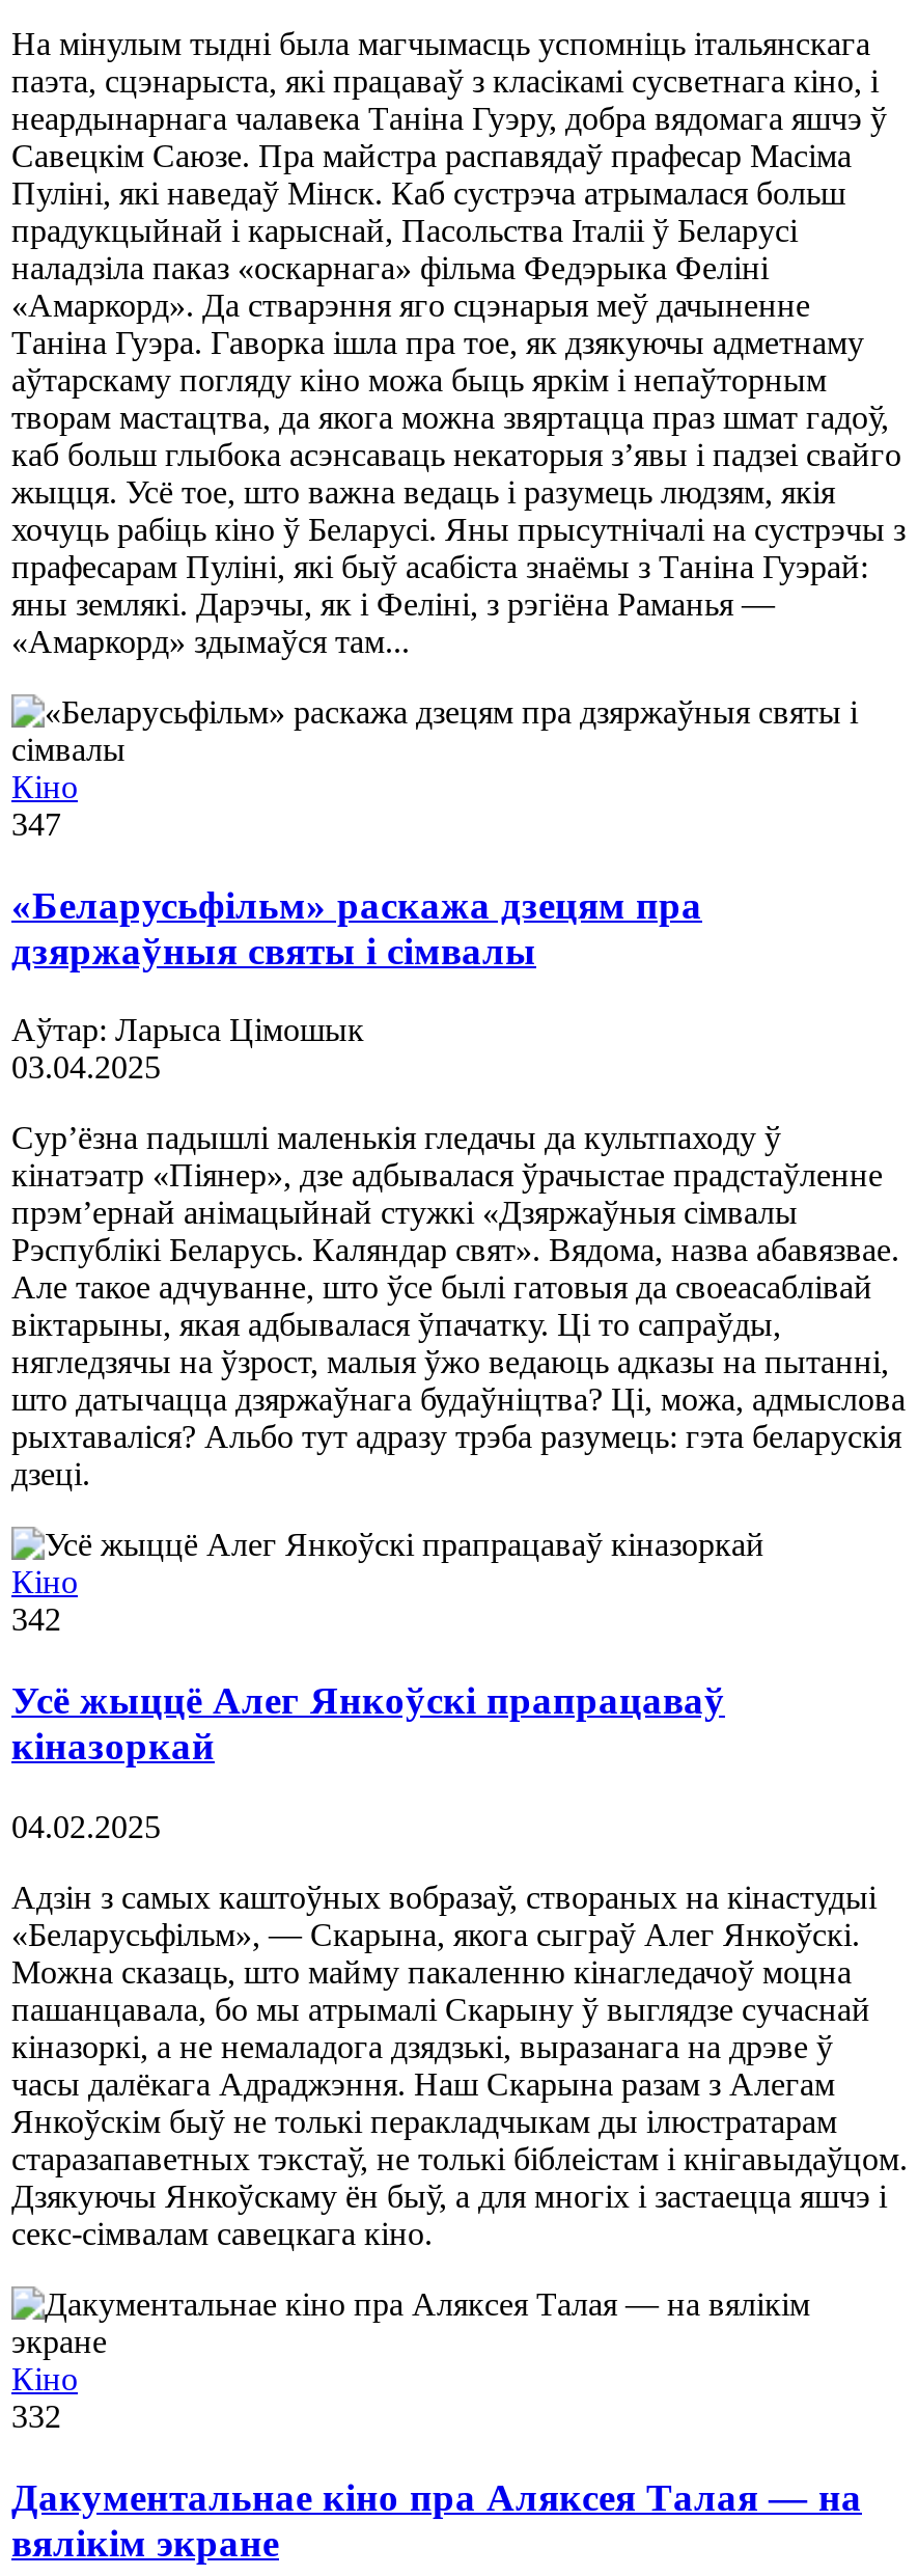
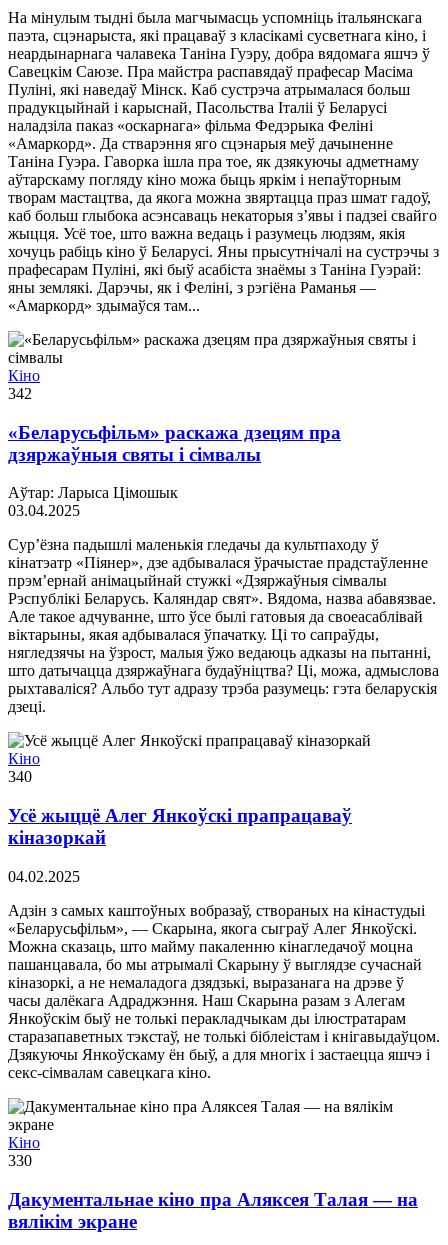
[11,806,61,842] 347 -> [8,385,32,402] 342
[11,1602,61,1638] 342 -> [8,768,32,785] 340
[11,2398,61,2433] 332 -> [8,1152,32,1169] 330

